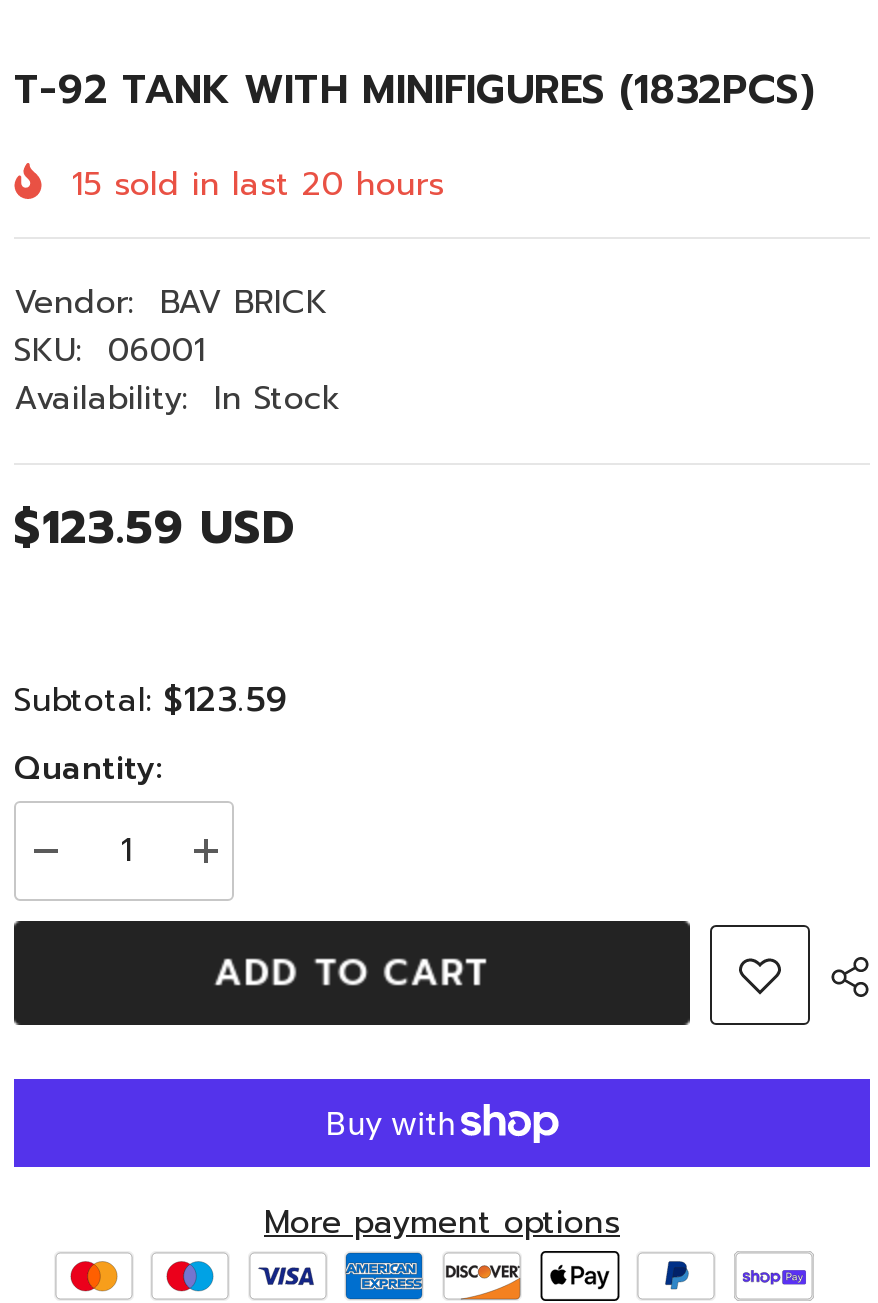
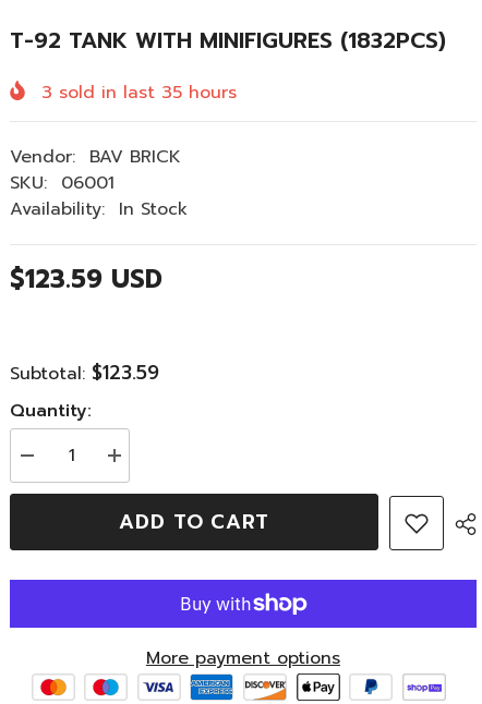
[72,161,444,209] 15 sold in last 20 hours -> [41,79,237,105] 3 sold in last 35 hours

